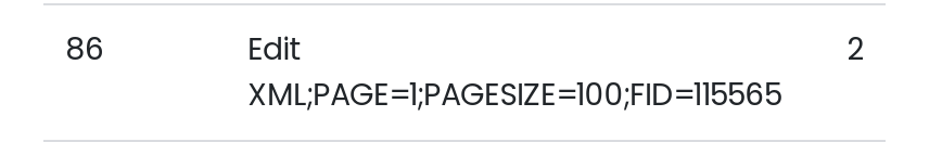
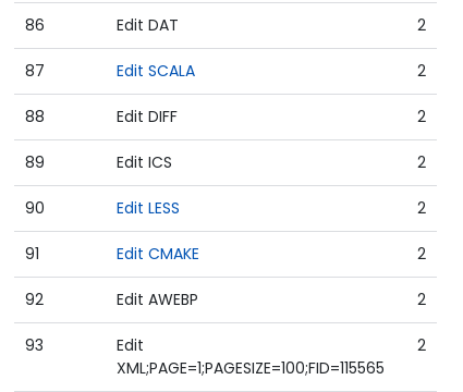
none -> [25,14,426,356] Edit DAT | 2 | 87 | Edit SCALA | 2 | 88 | Edit DIFF | 2 | 89 | Edit ICS | 2 | 90 | Edit LESS | 2 | 91 | Edit CMAKE | 2 | 92 | Edit AWEBP | 2 | 93

